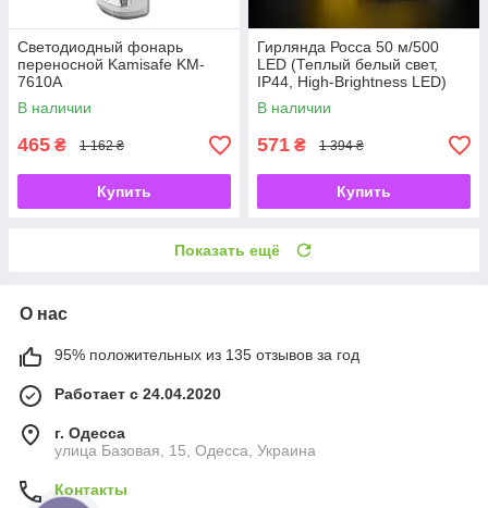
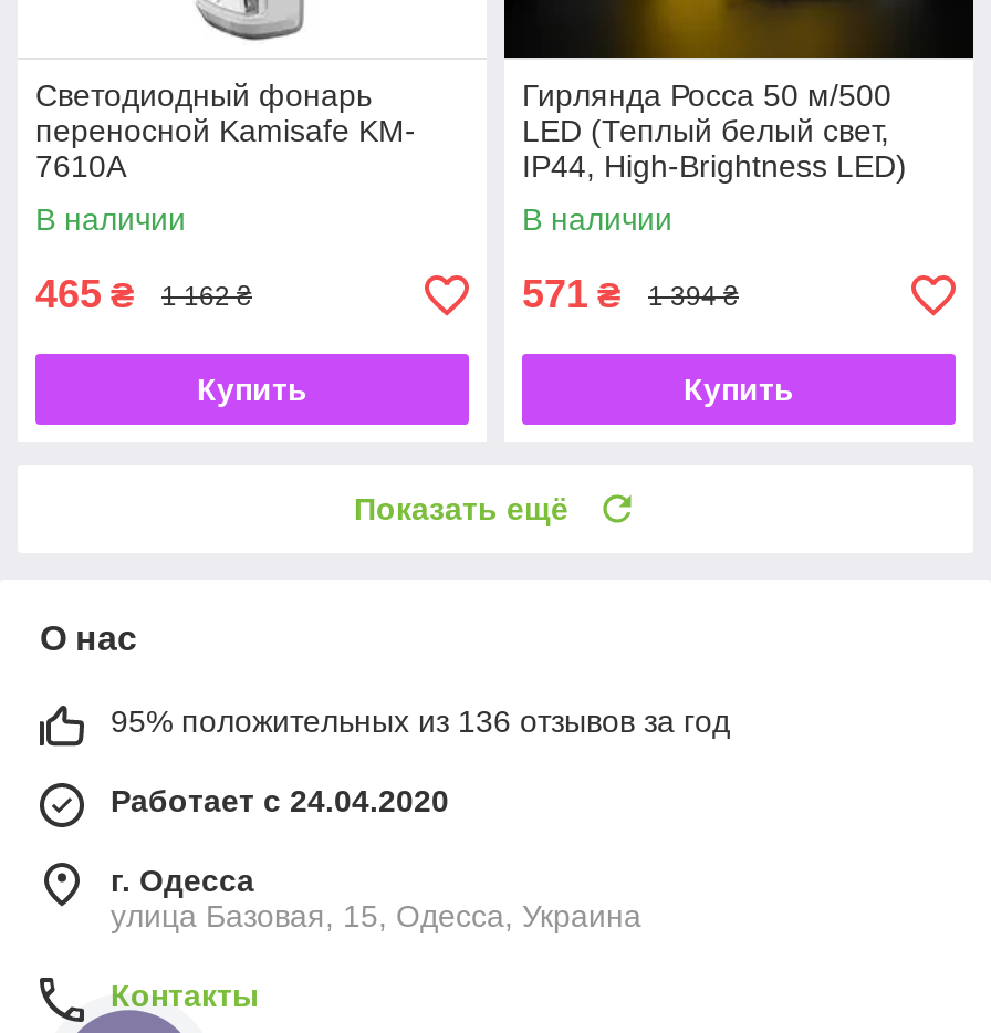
[54,346,359,364] 95% положительных из 135 отзывов за год -> [111,704,730,740] 95% положительных из 136 отзывов за год

